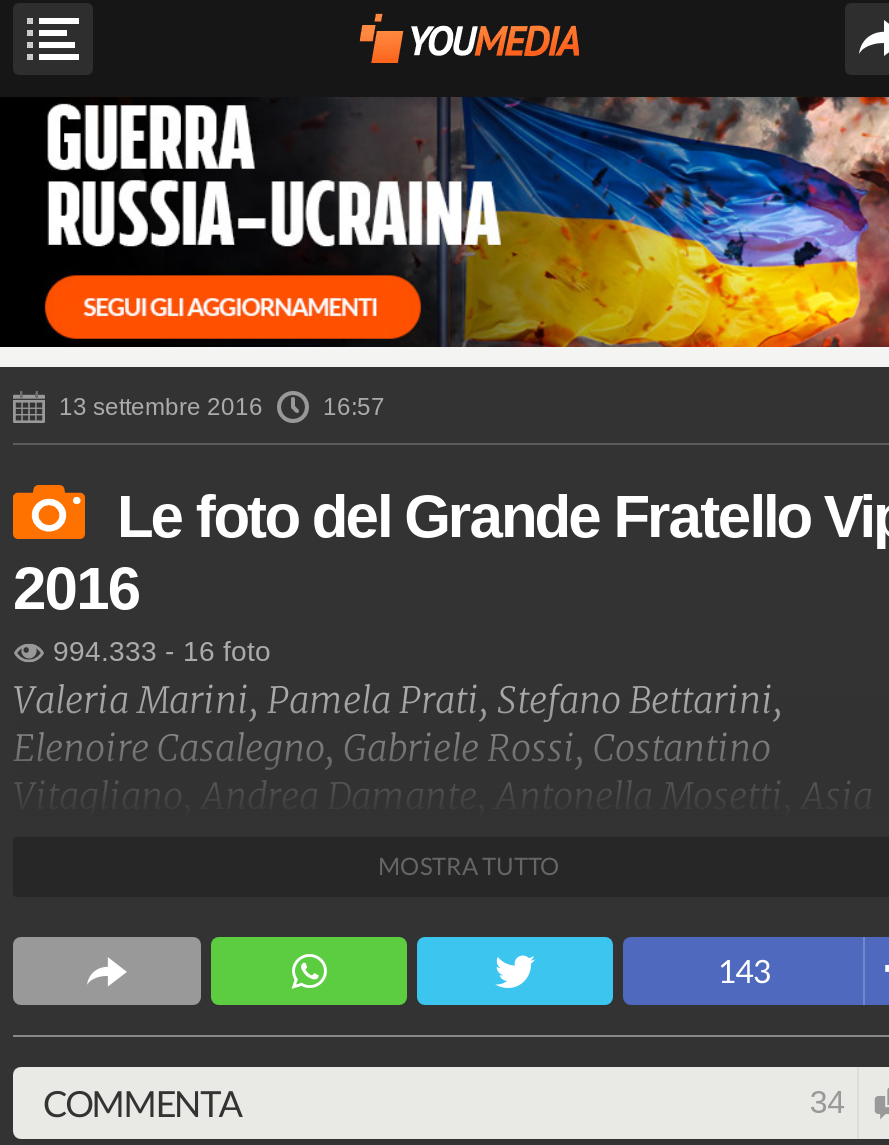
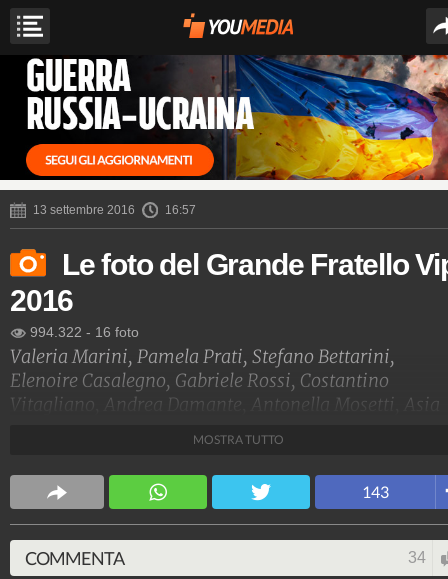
[53,635,271,667] 994.333 - 16 foto -> [30,324,139,340] 994.322 - 16 foto

